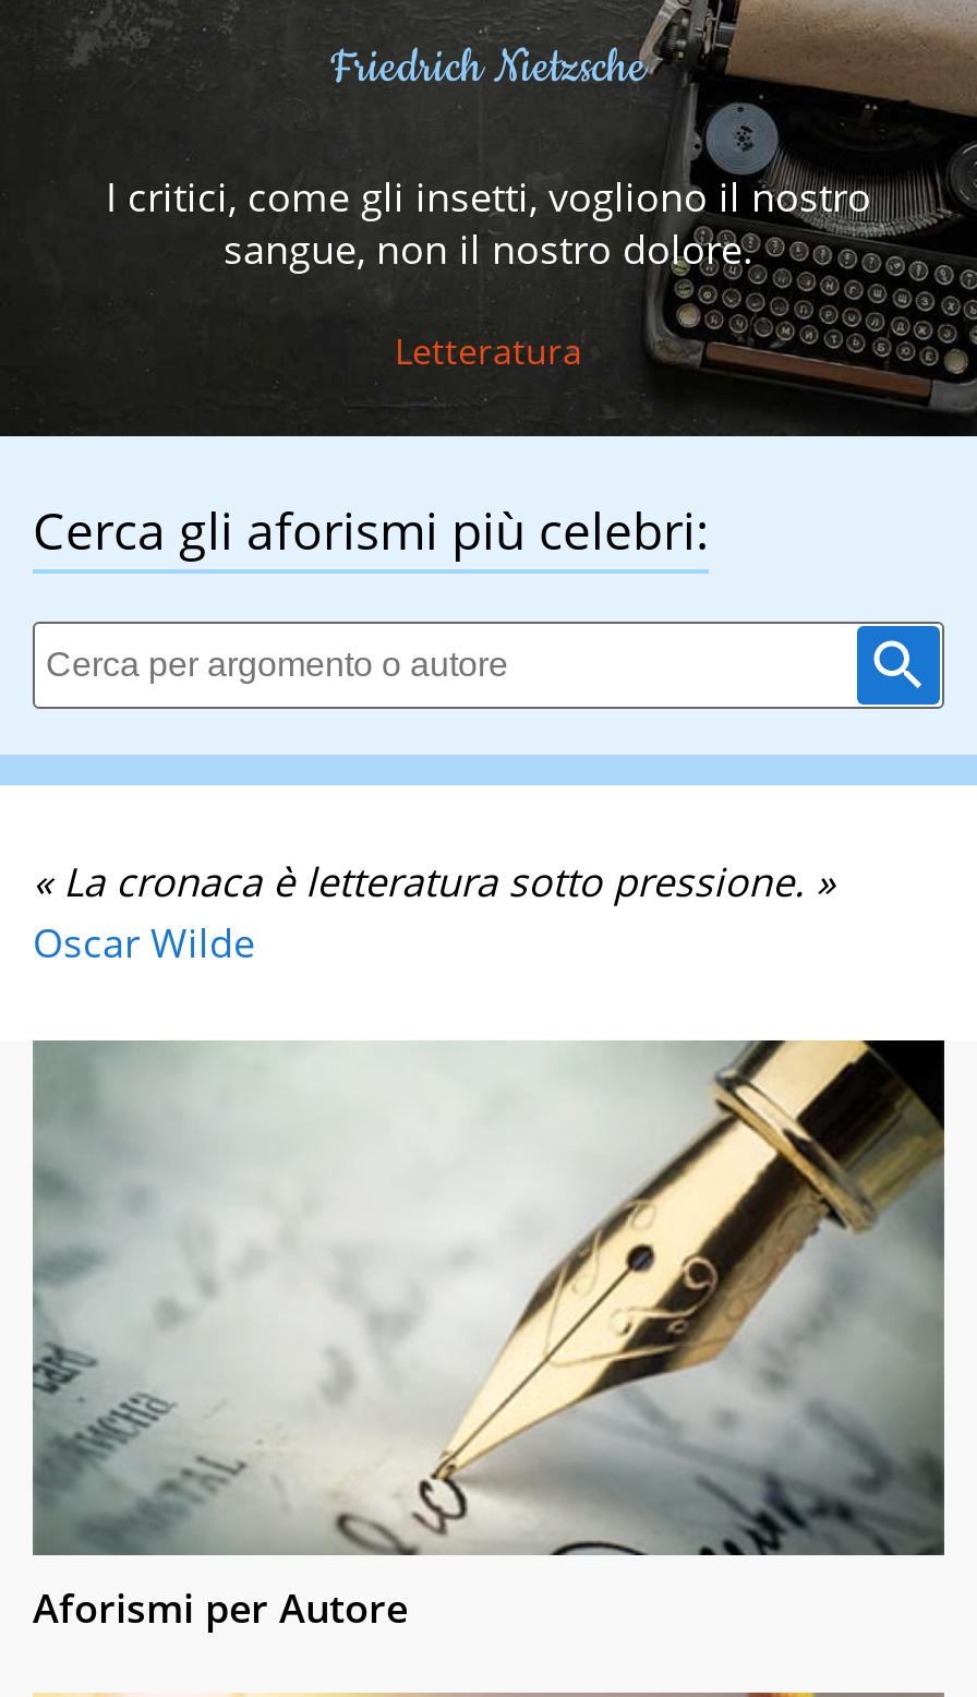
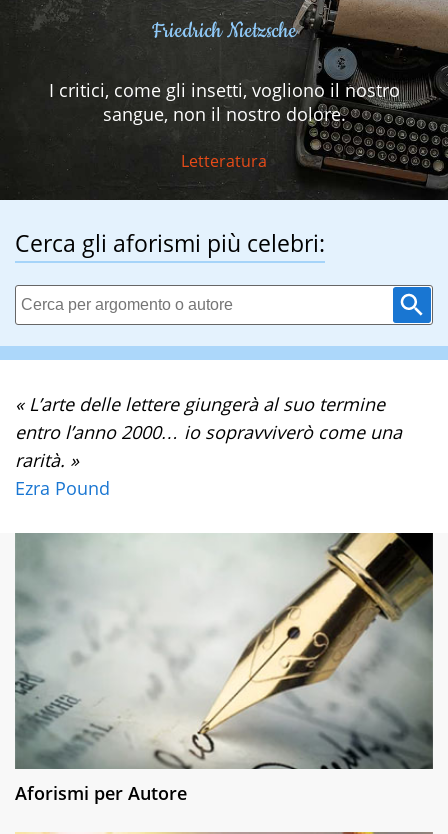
[33,856,835,969] « La cronaca è letteratura sotto pressione. » | Oscar Wilde -> [15,392,402,500] « L’arte delle lettere giungerà al suo termine | entro l’anno 2000… io sopravviverò come una | rarità. » | Ezra Pound

